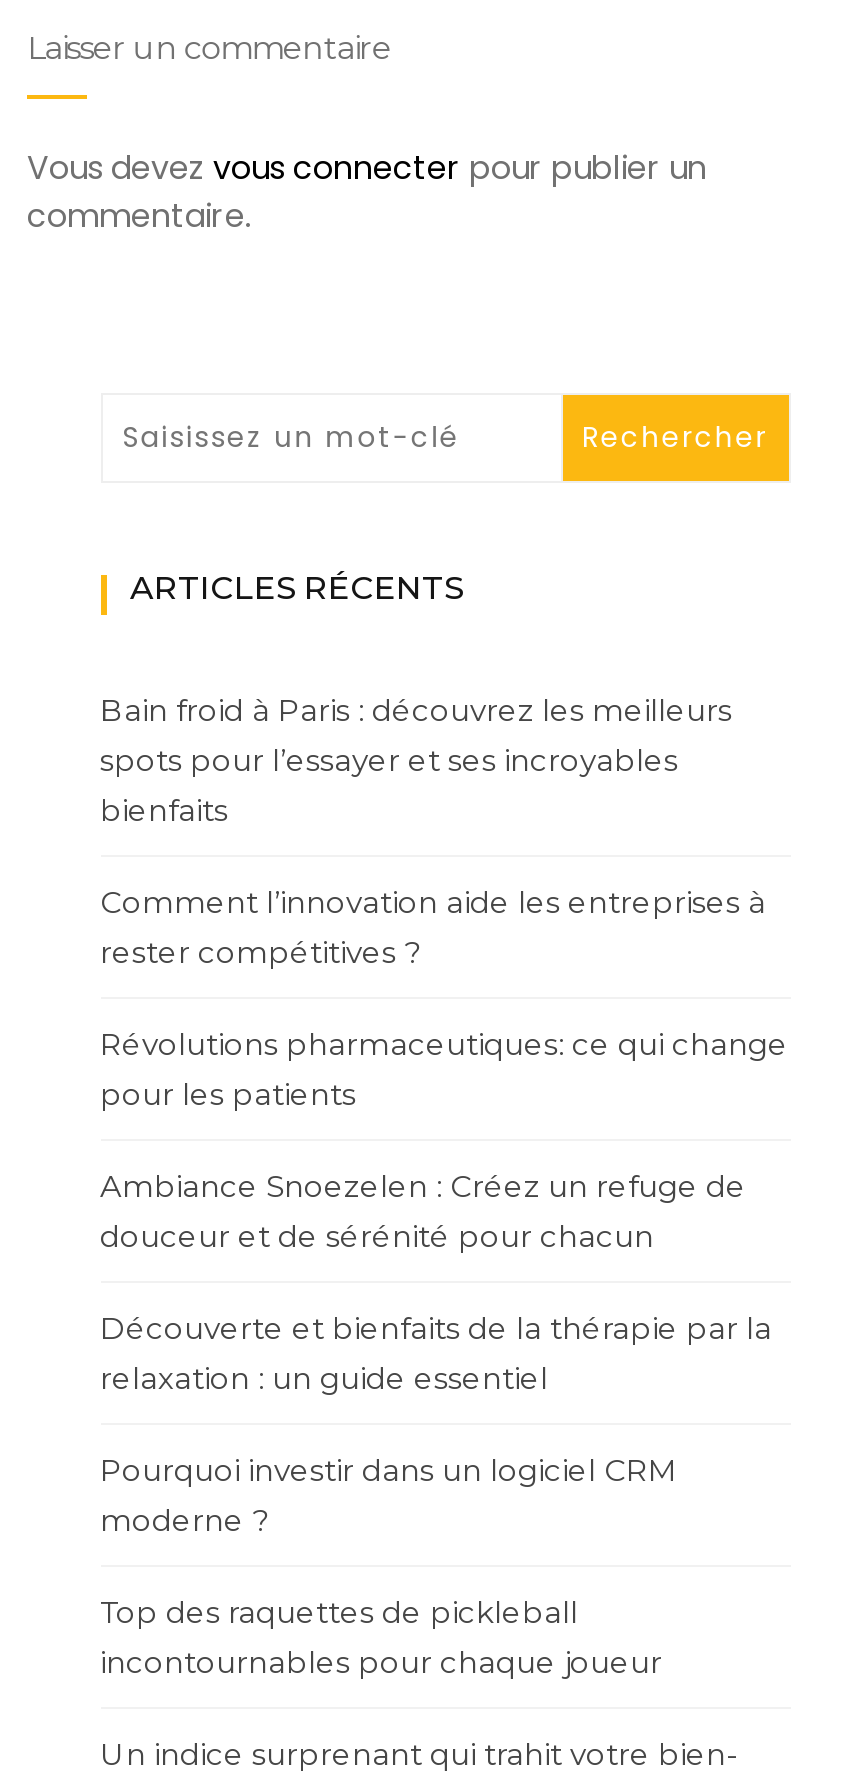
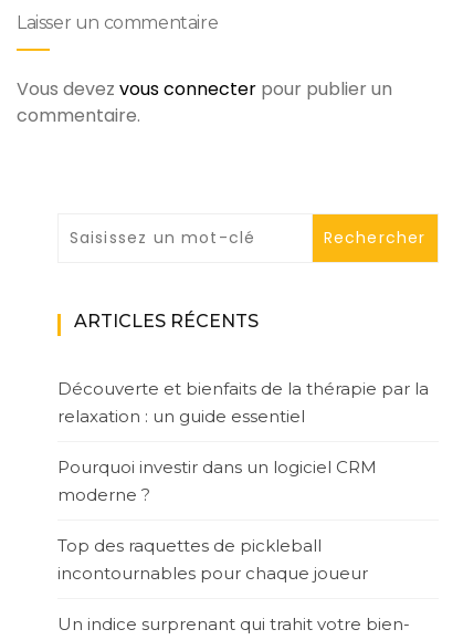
[100,691,788,1255] Bain froid à Paris : découvrez les meilleurs | spots pour l’essayer et ses incroyables | bienfaits | Comment l’innovation aide les entreprises à | rester compétitives ? | Révolutions pharmaceutiques: ce qui change | pour les patients | Ambiance Snoezelen : Créez un refuge de | douceur et de sérénité pour chacun -> none

